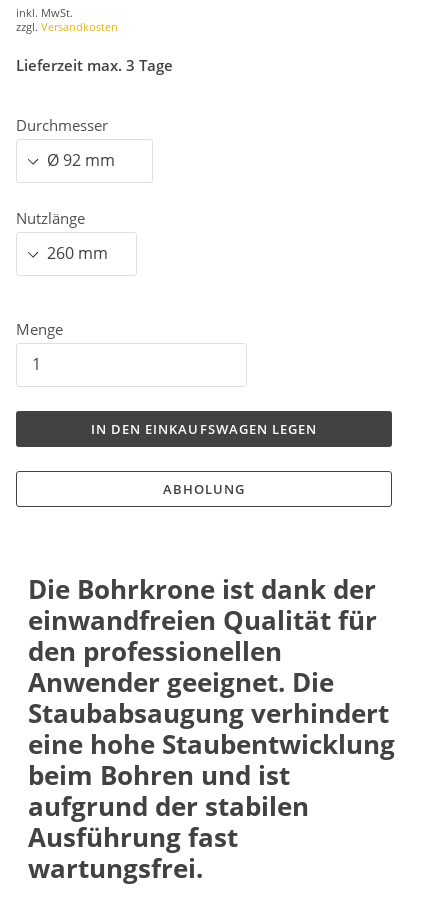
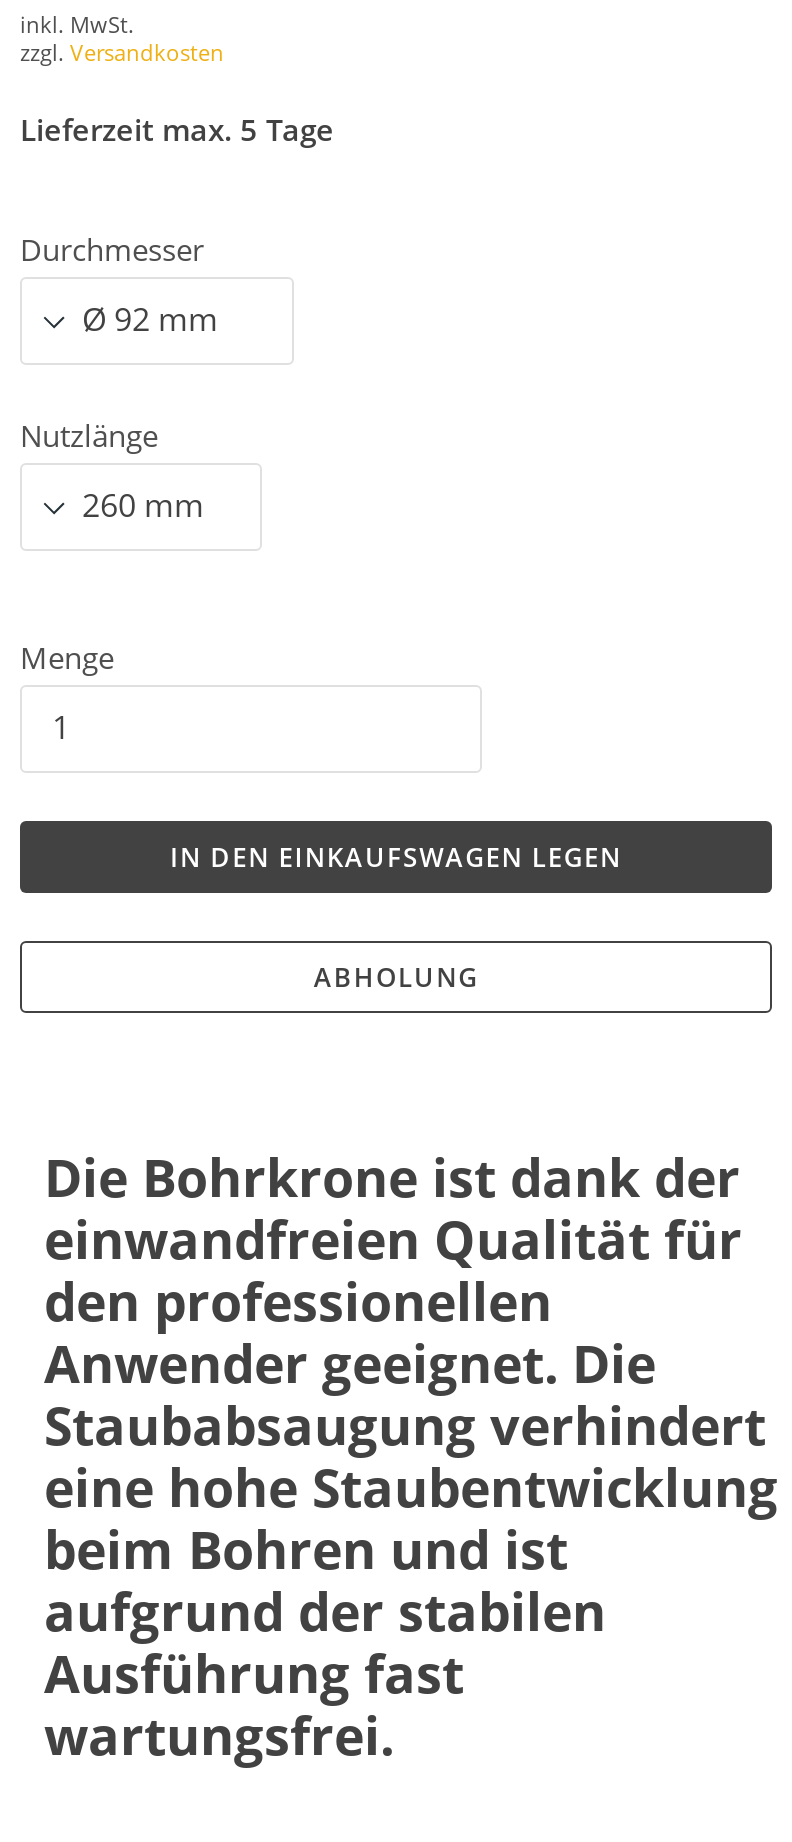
[16,55,173,75] Lieferzeit max. 3 Tage -> [20,110,334,150] Lieferzeit max. 5 Tage

